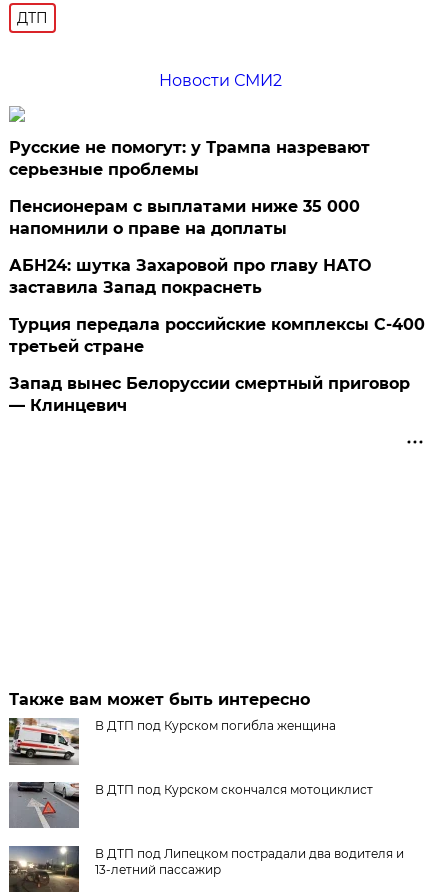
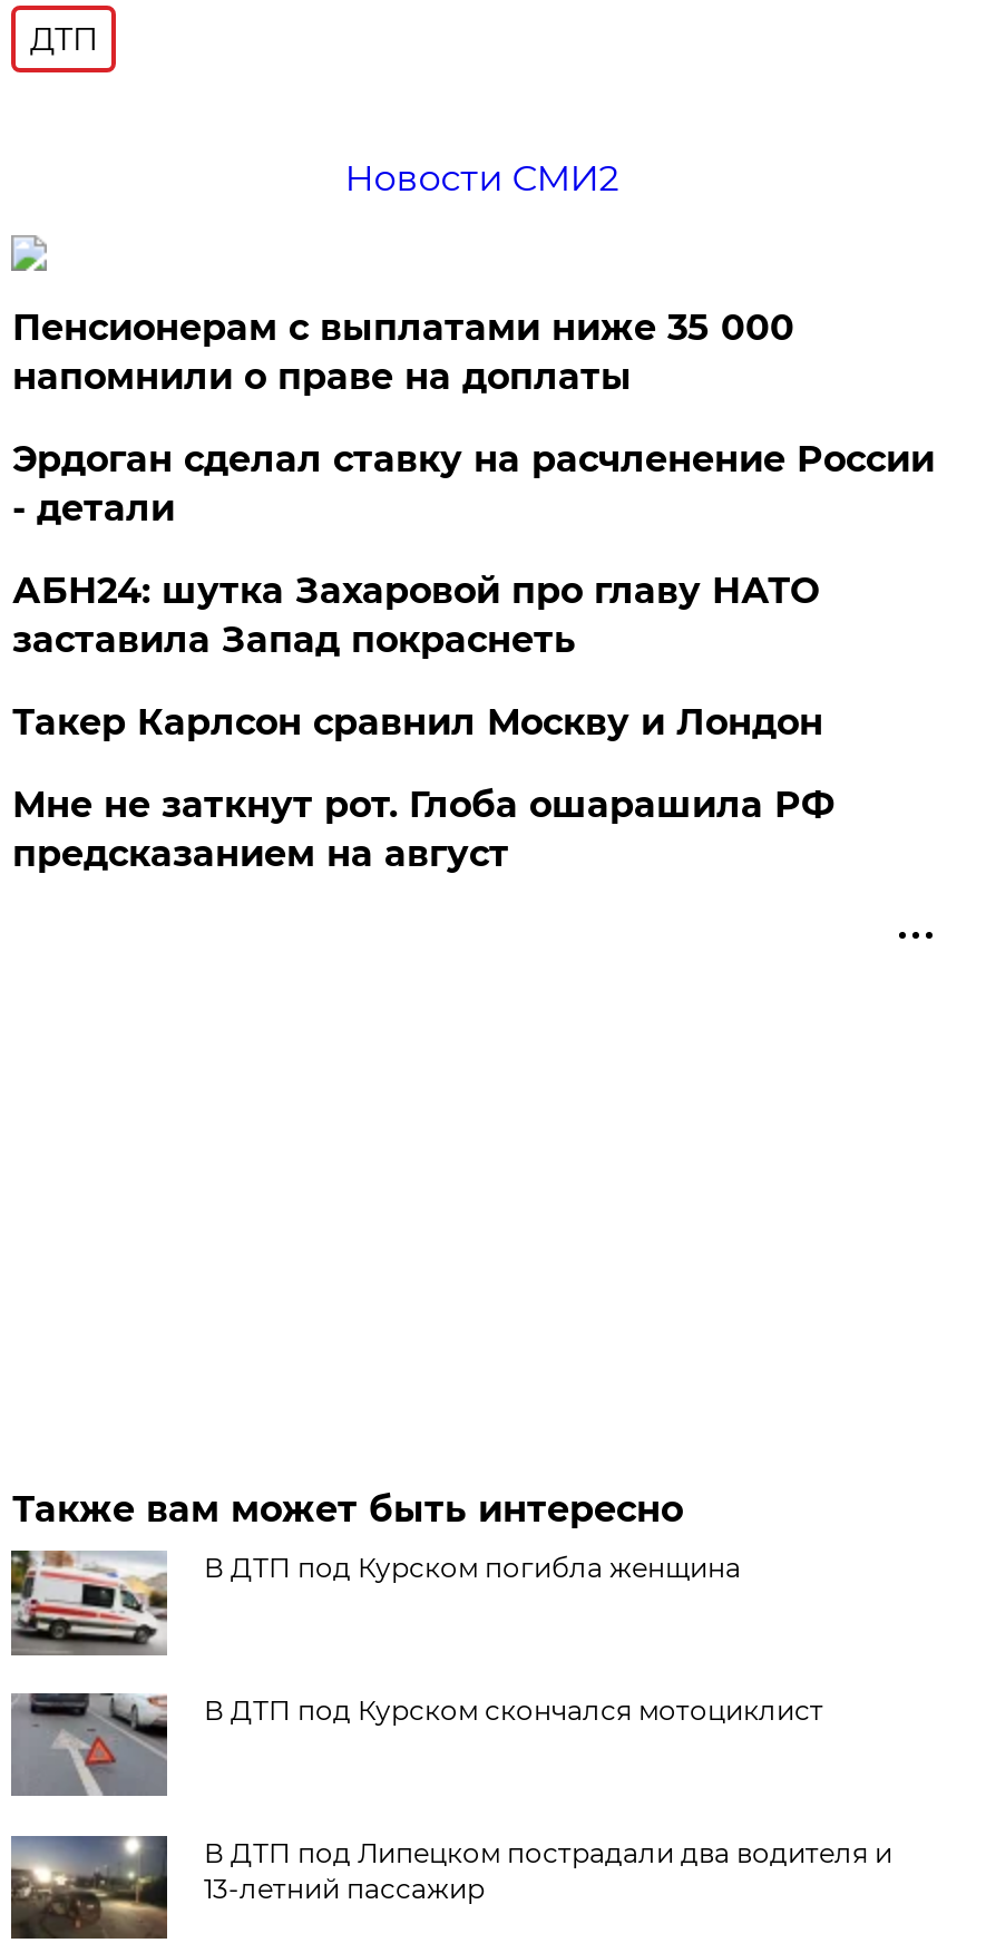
[9,138,370,179] Русские не помогут: у Трампа назревают | серьезные проблемы -> none
moved [9,197,360,238] -> [12,307,794,398]: Пенсионерам с выплатами ниже 35 000 | напомнили о праве на доплаты
none -> [12,438,935,530] Эрдоган сделал ставку на расчленение России | - детали
[9,315,425,356] Турция передала российские комплексы С-400 | третьей стране -> [12,701,823,744] Такер Карлсон сравнил Москву и Лондон
[9,374,410,415] Запад вынес Белоруссии смертный приговор | — Клинцевич -> [12,784,834,875] Мне не заткнут рот. Глоба ошарашила РФ | предсказанием на август

